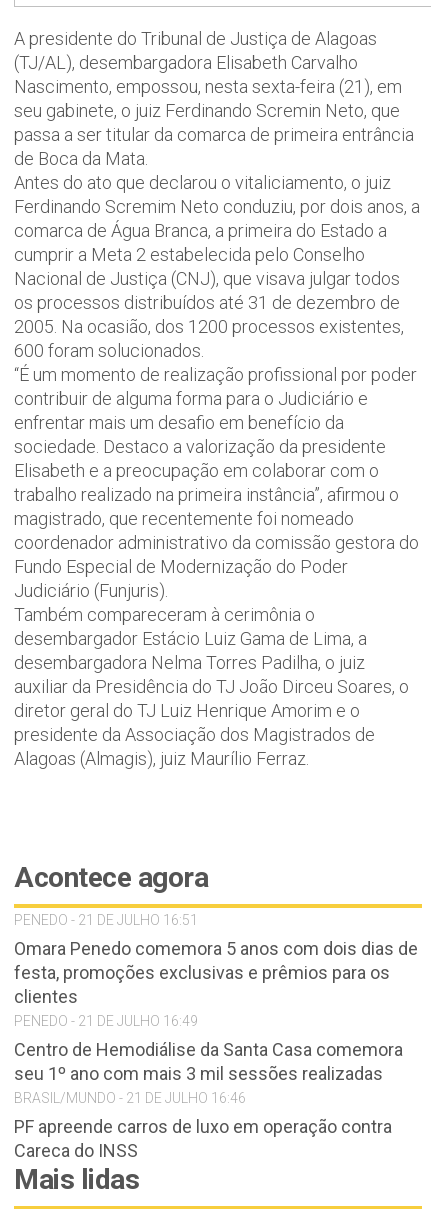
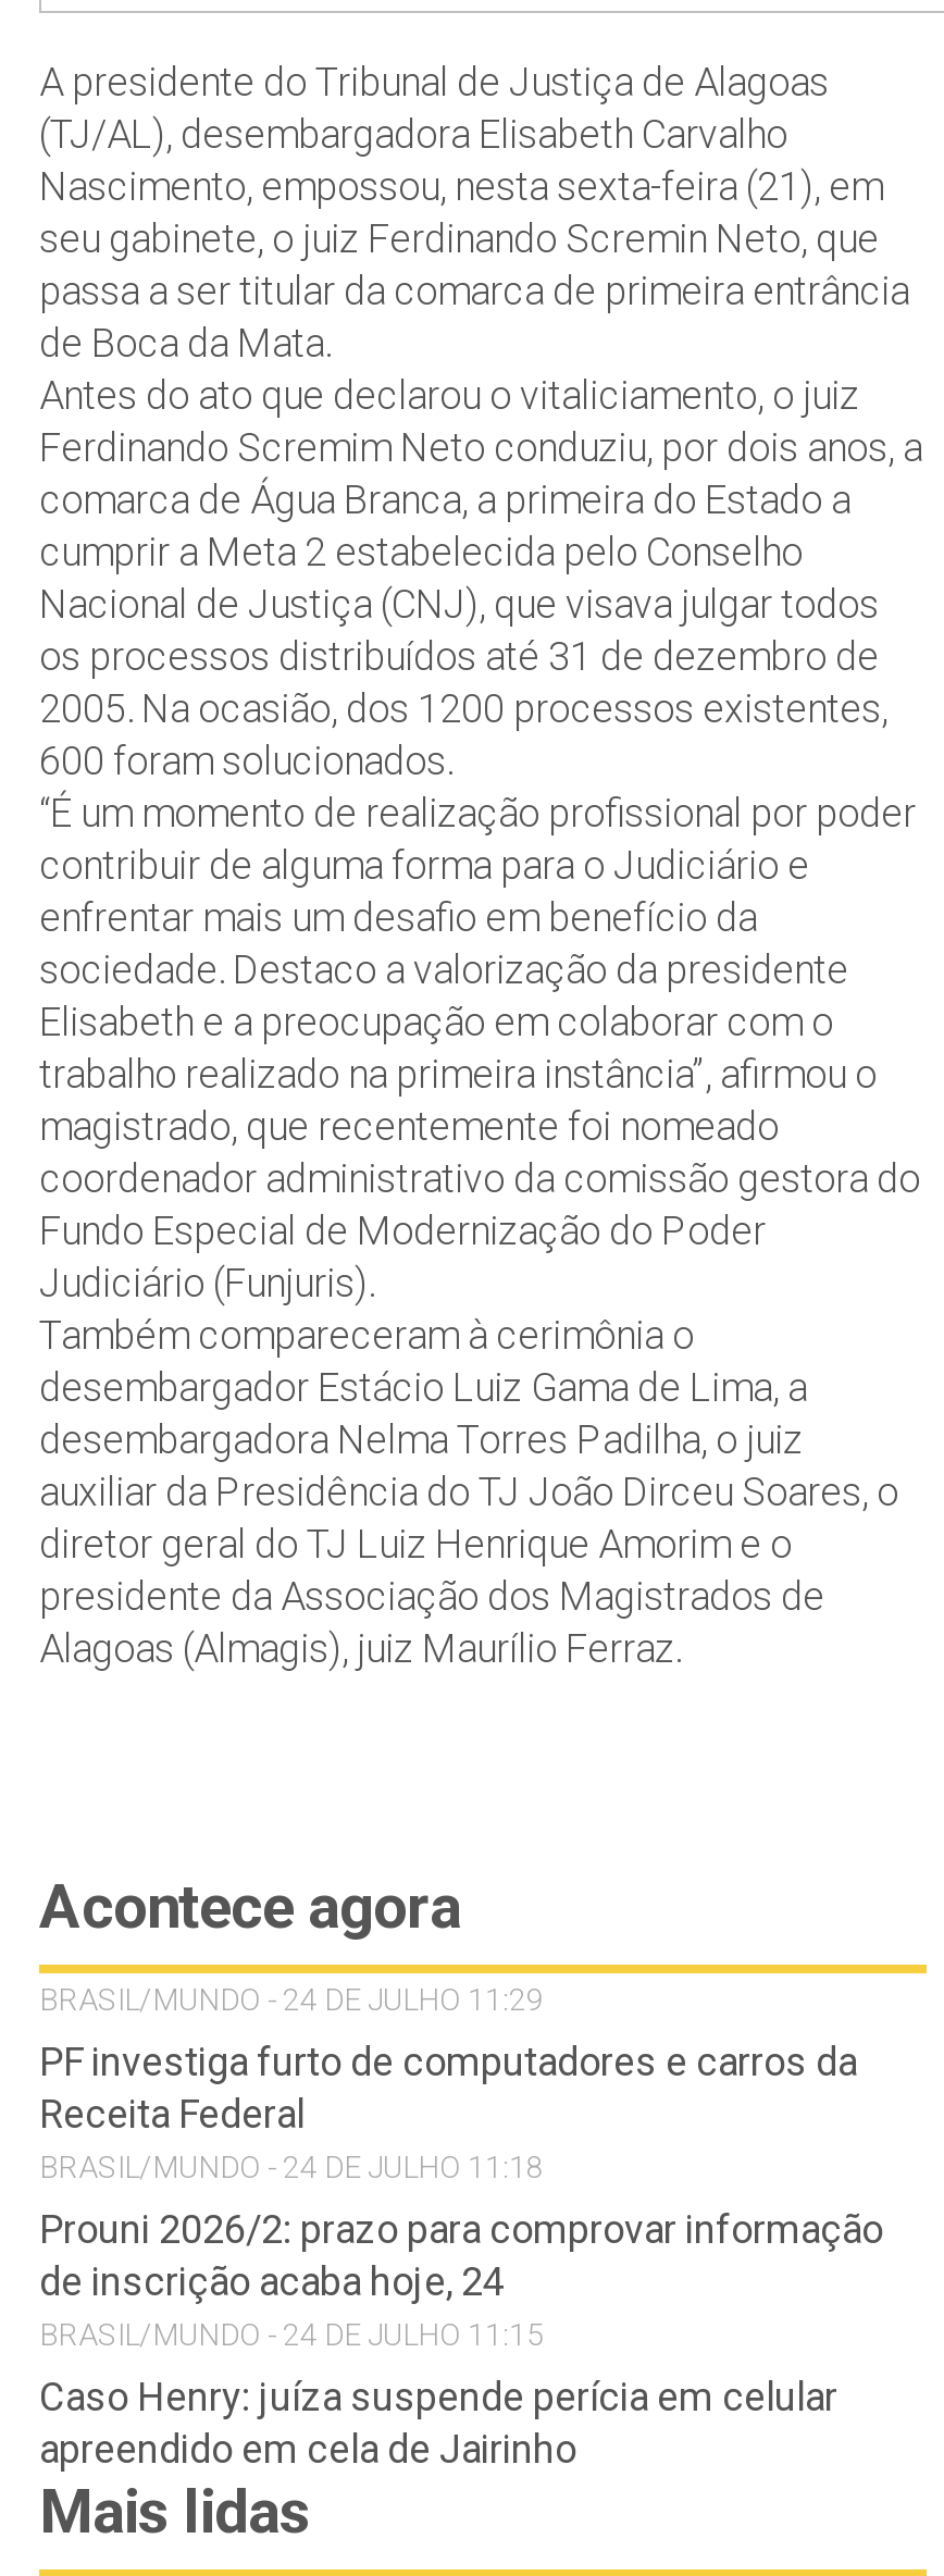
[14,912,198,928] PENEDO - 21 DE JULHO 16:51 -> [39,1982,544,2017] BRASIL/MUNDO - 24 DE JULHO 11:29
[14,938,418,1029] Omara Penedo comemora 5 anos com dois dias de | festa, promoções exclusivas e prêmios para os | clientes | PENEDO - 21 DE JULHO 16:49 -> [39,2039,857,2184] PF investiga furto de computadores e carros da | Receita Federal | BRASIL/MUNDO - 24 DE JULHO 11:18
[14,1039,403,1106] Centro de Hemodiálise da Santa Casa comemora | seu 1º ano com mais 3 mil sessões realizadas | BRASIL/MUNDO - 21 DE JULHO 16:46 -> [39,2206,883,2352] Prouni 2026/2: prazo para comprovar informação | de inscrição acaba hoje, 24 | BRASIL/MUNDO - 24 DE JULHO 11:15
[14,1116,392,1161] PF apreende carros de luxo em operação contra | Careca do INSS -> [39,2374,837,2472] Caso Henry: juíza suspende perícia em celular | apreendido em cela de Jairinho

